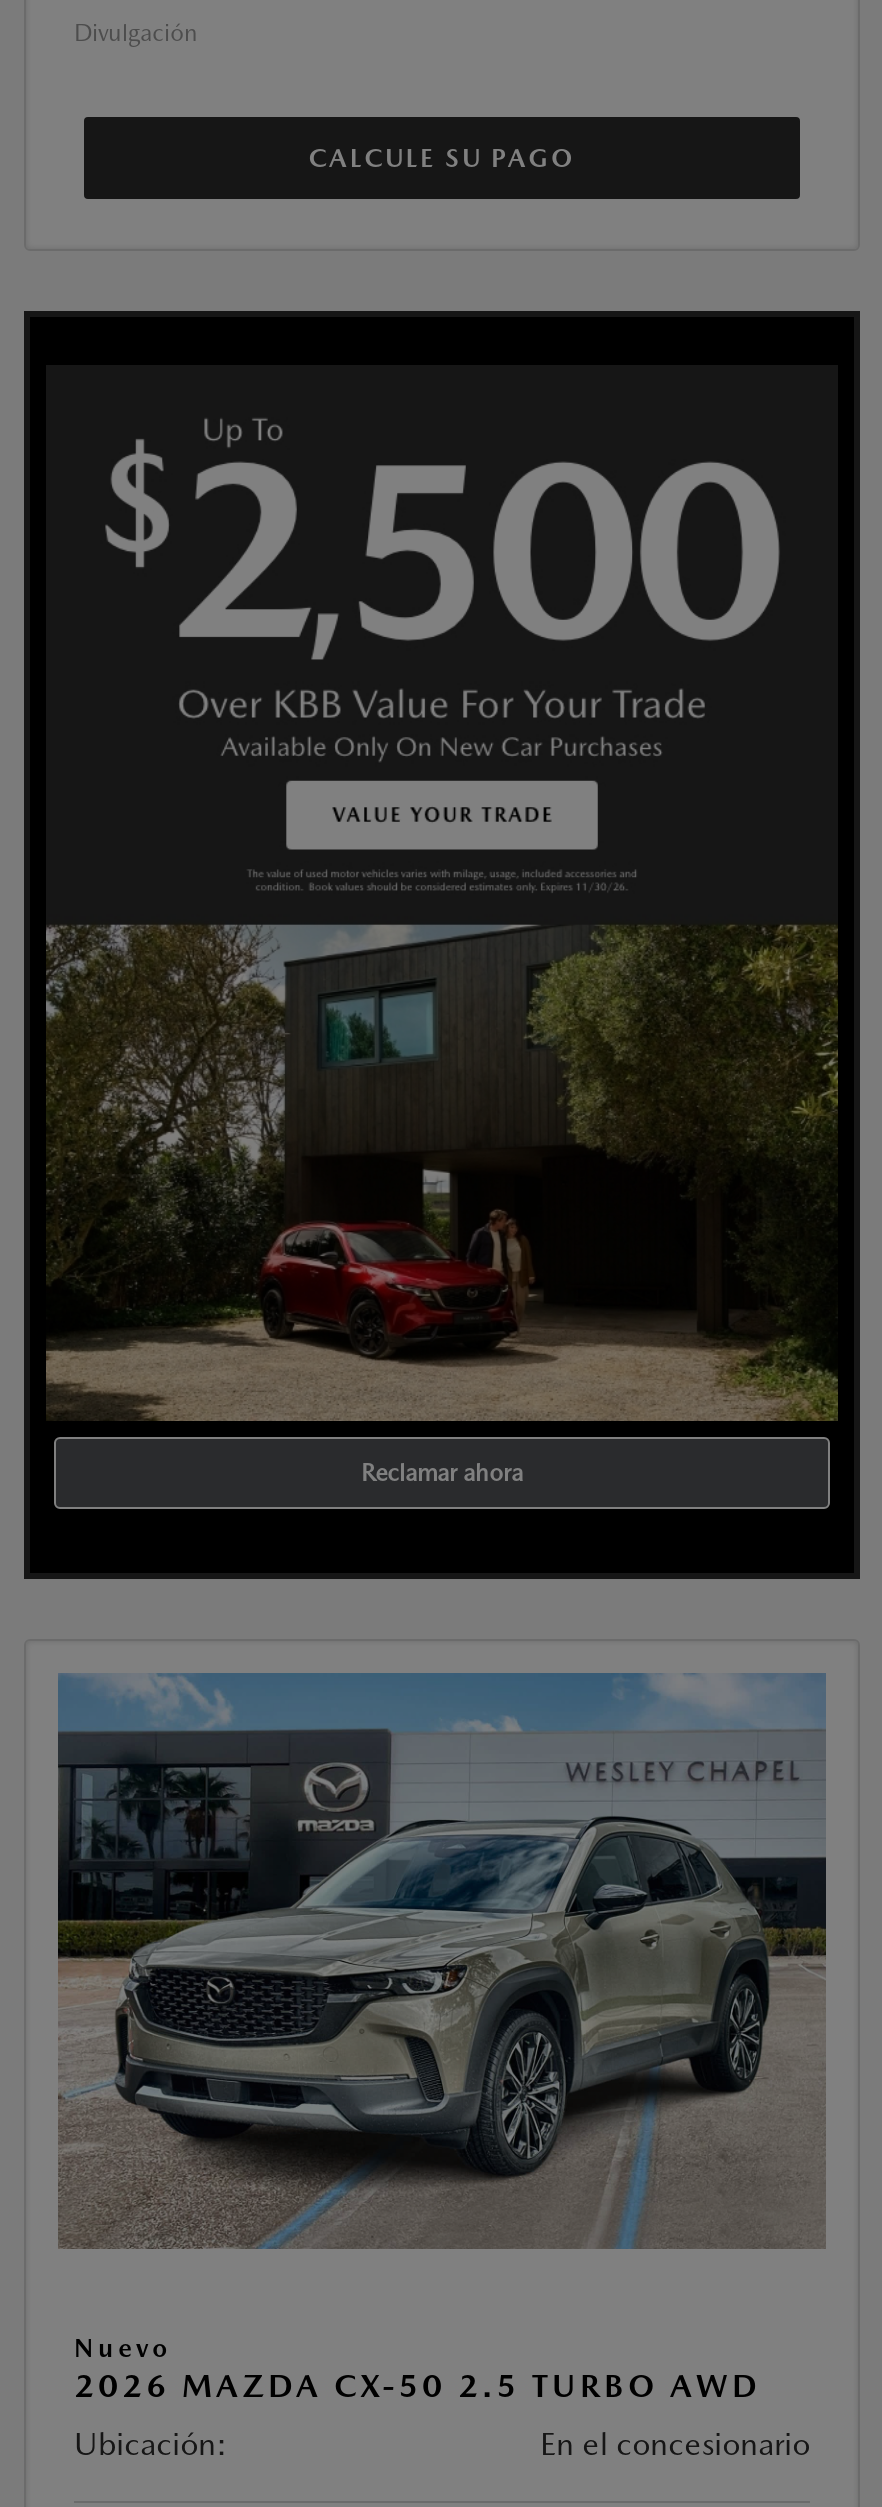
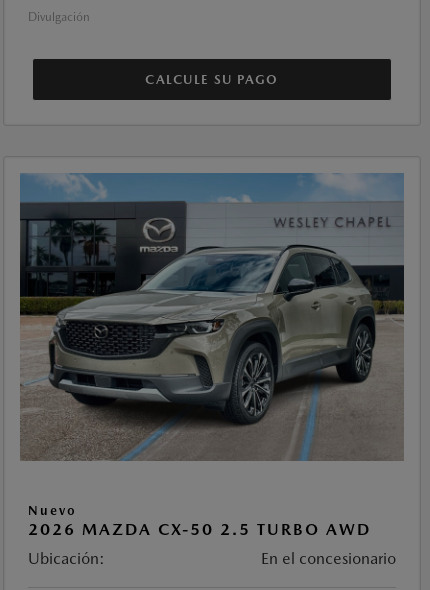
[22,309,862,1581] [image] | Reclamar ahora -> none

